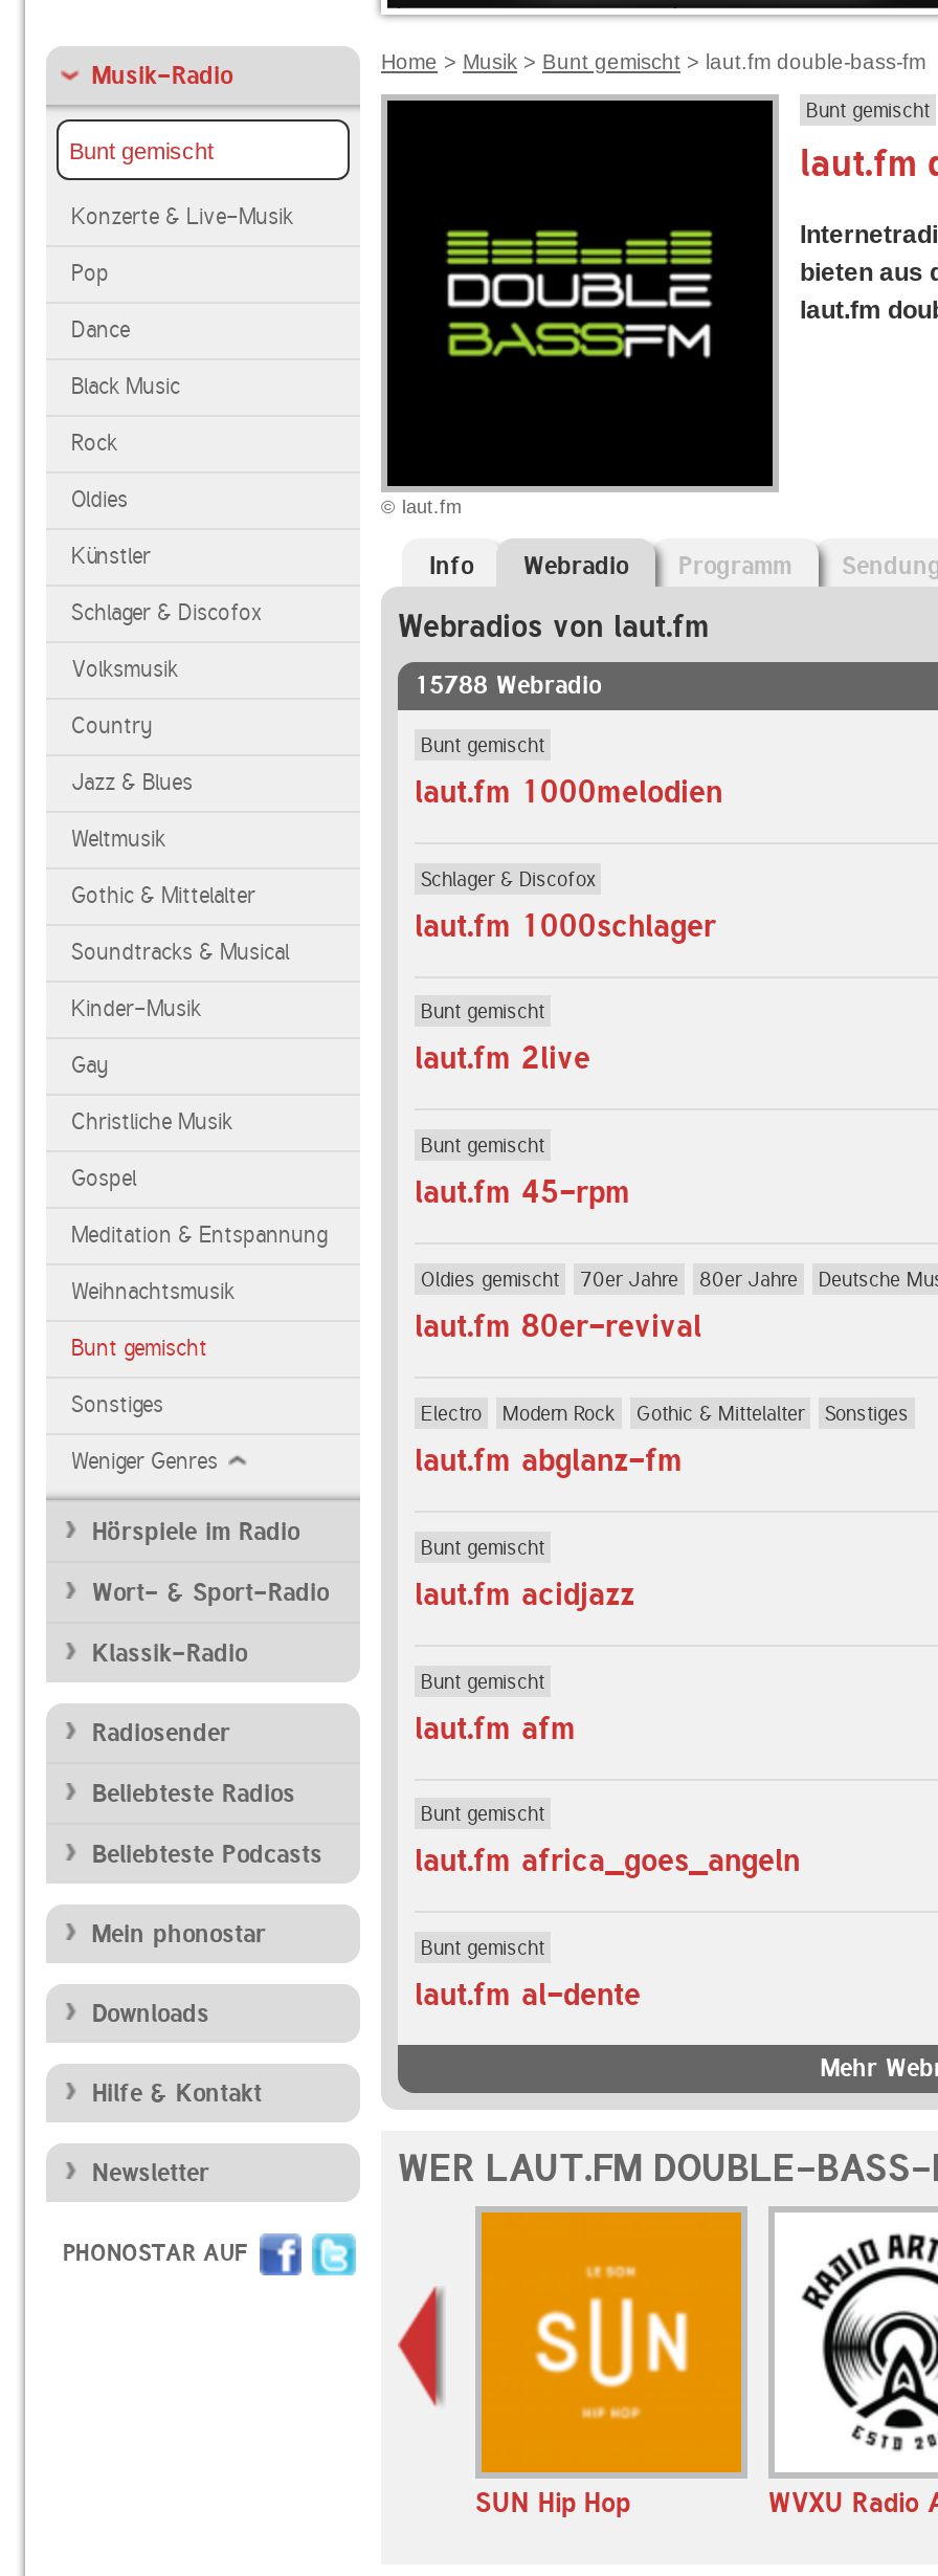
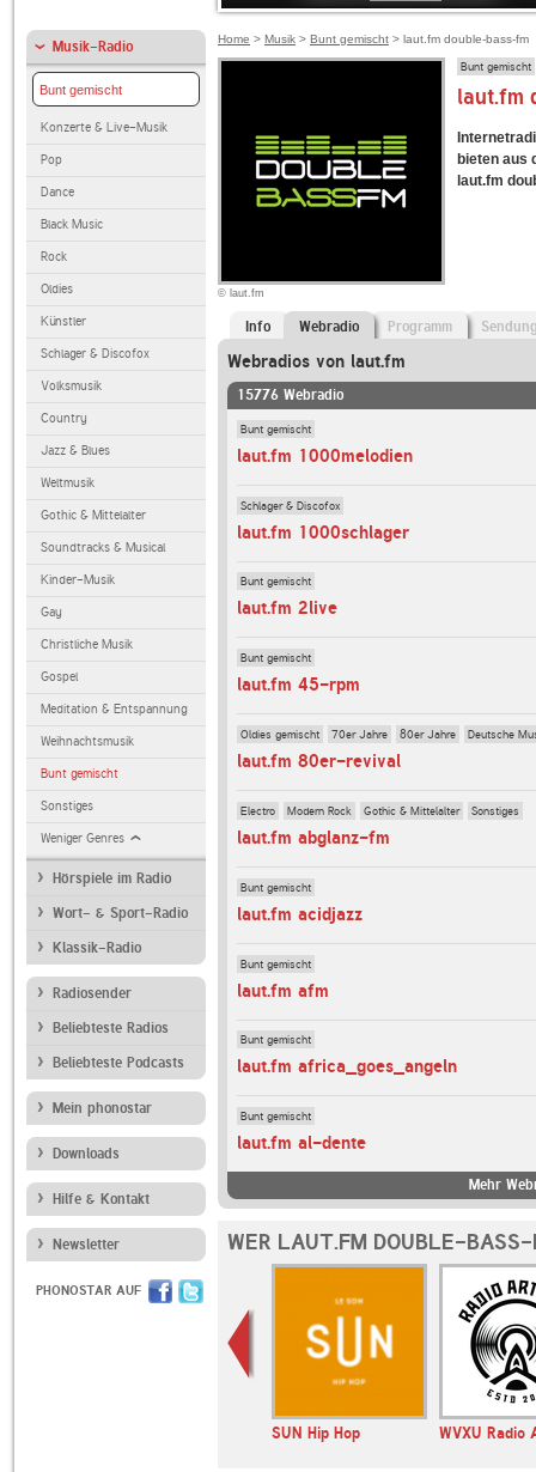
[415,670,601,700] 15788 Webradio -> [237,387,343,403] 15776 Webradio

